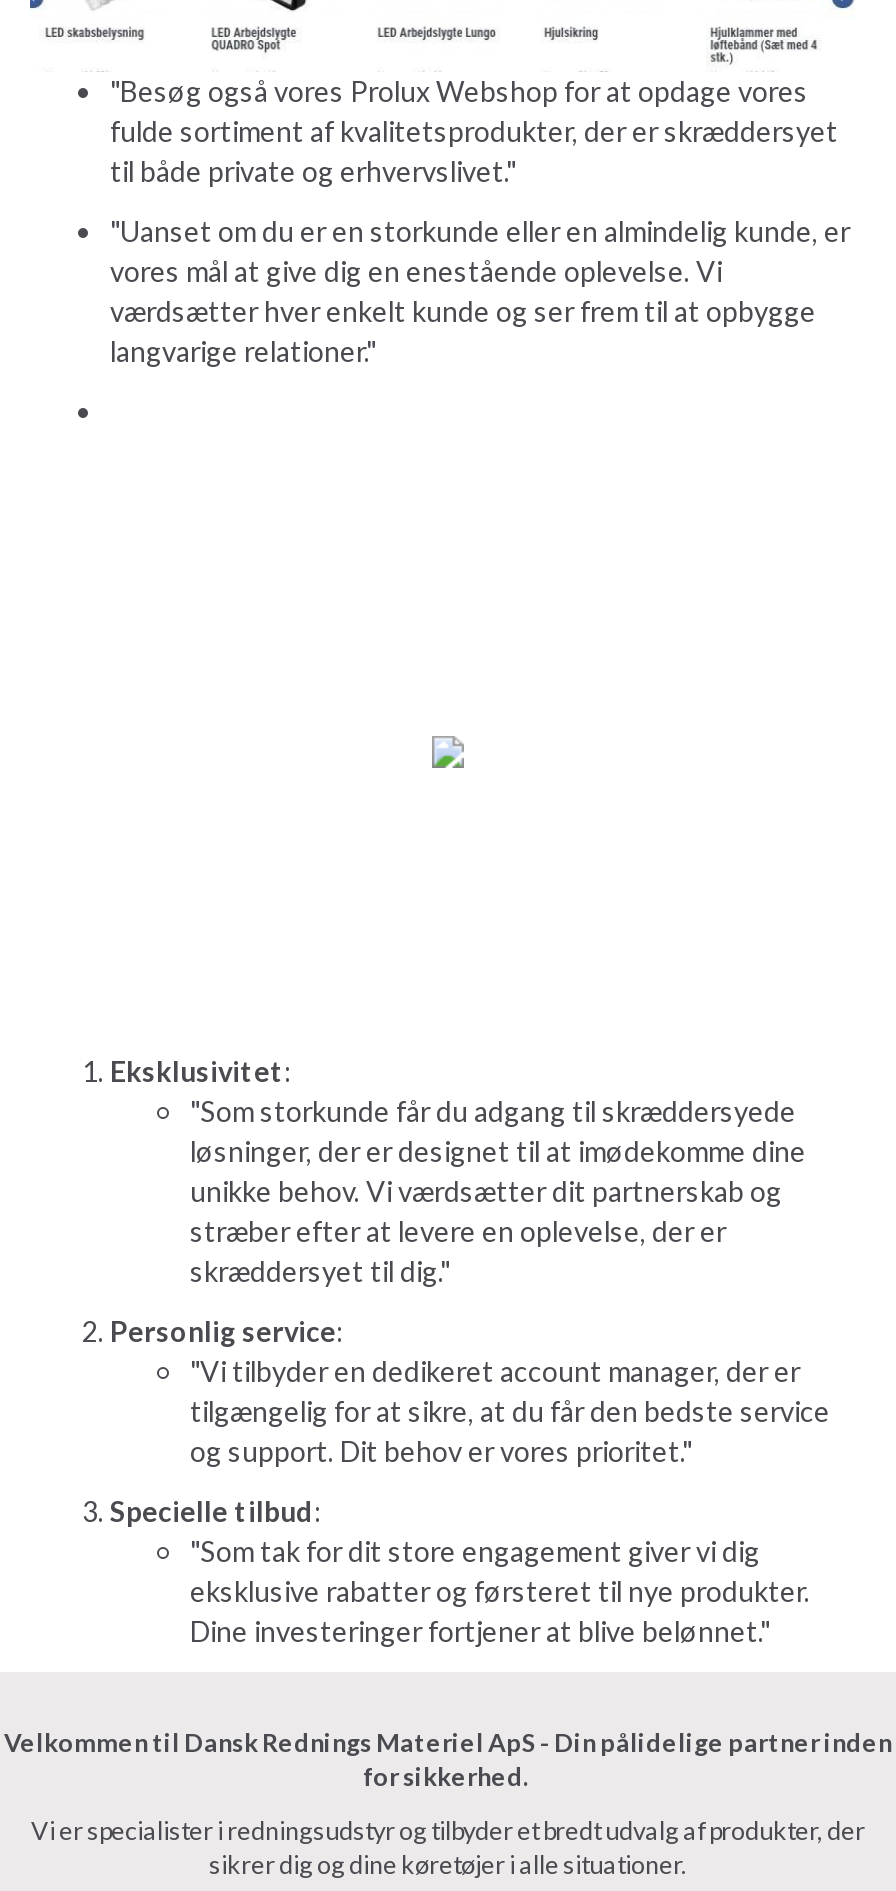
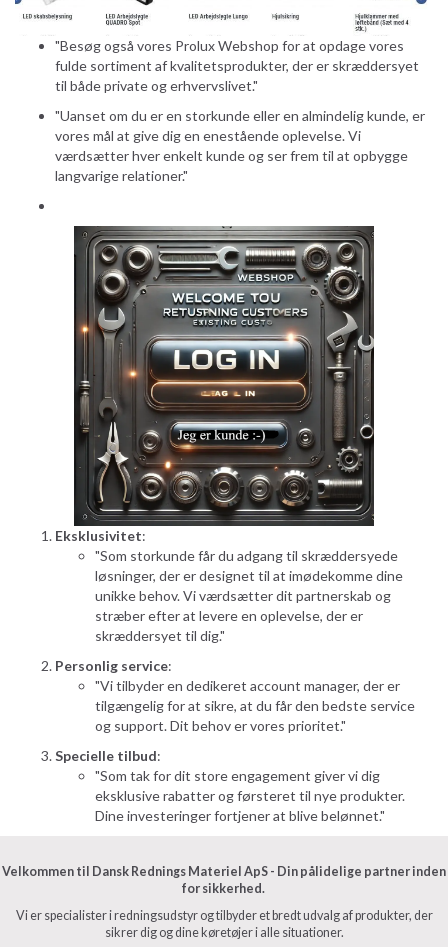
none -> [73,225,375,527] [image]

